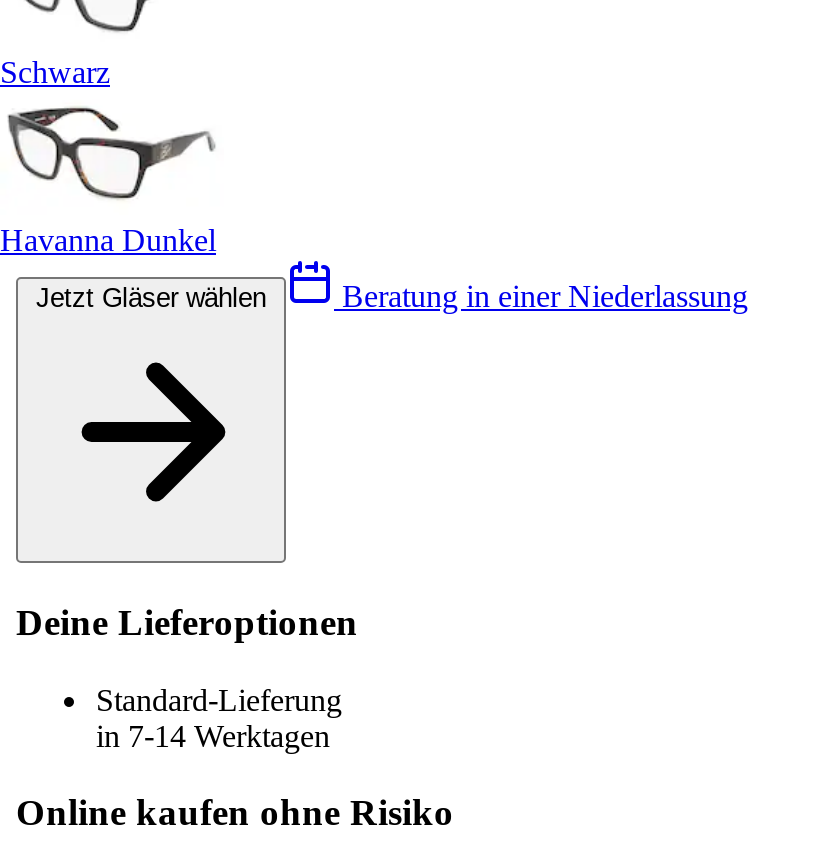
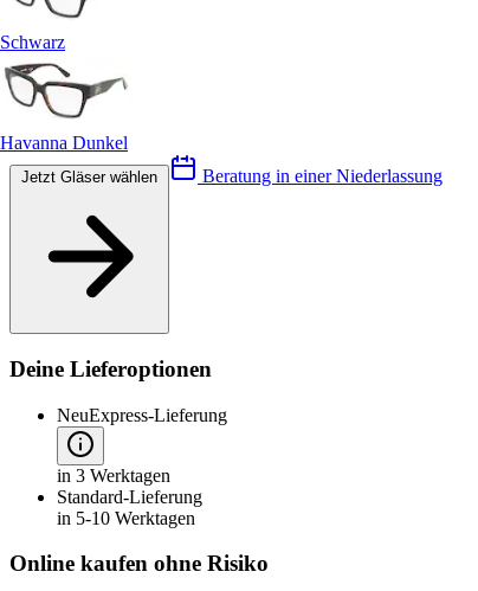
none -> [57,405,227,485] NeuExpress-Lieferung | in 3 Werktagen
[96,718,330,752] in 7-14 Werktagen -> [57,508,195,528] in 5-10 Werktagen

